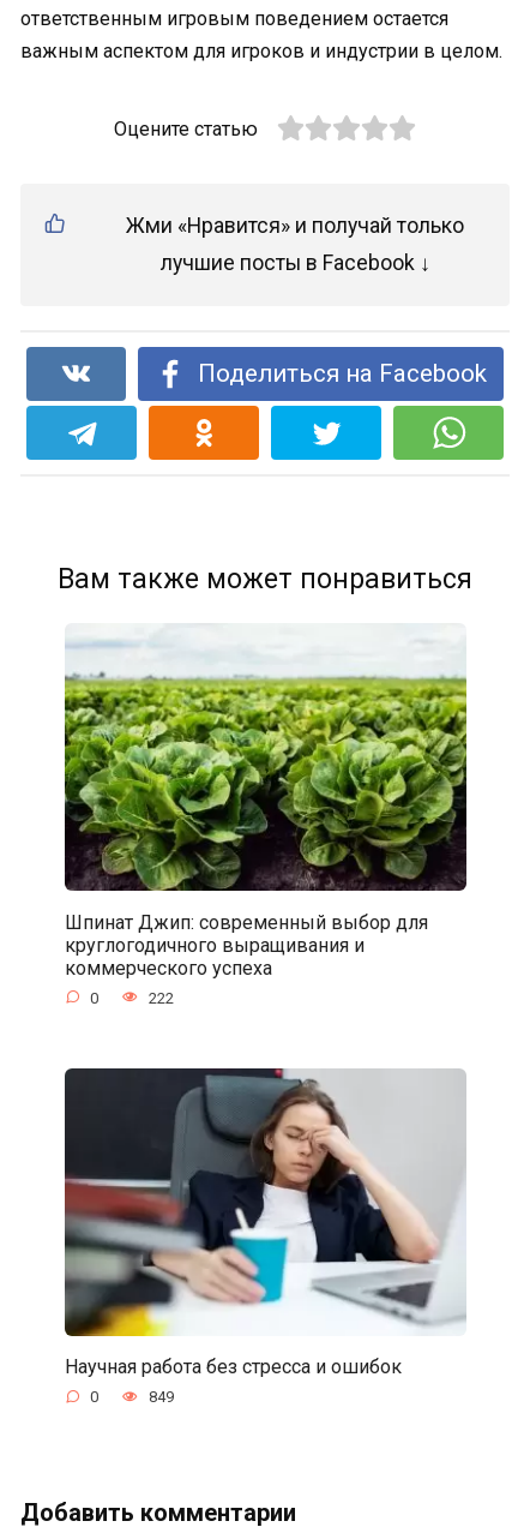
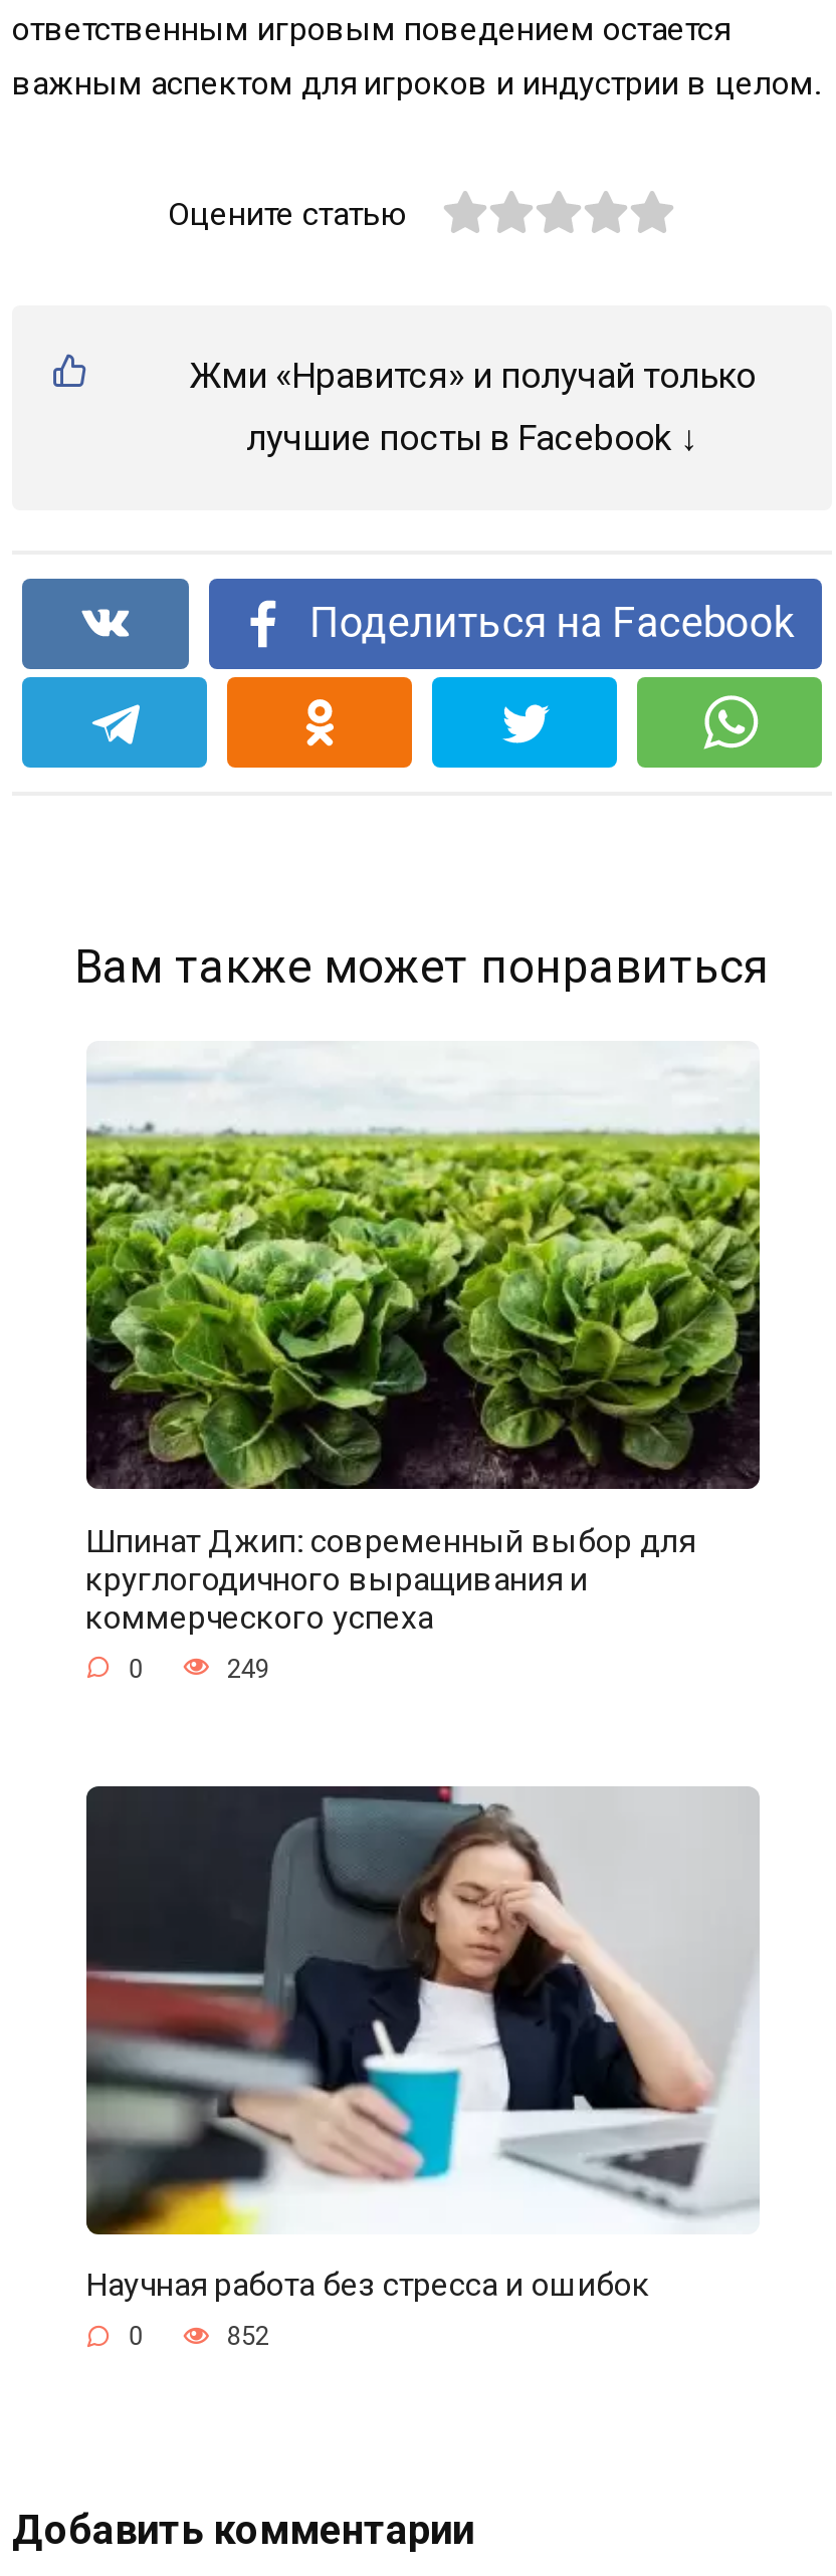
[149,989,174,1007] 222 -> [227,1653,269,1683] 249
[149,1388,174,1406] 849 -> [227,2321,269,2352] 852

